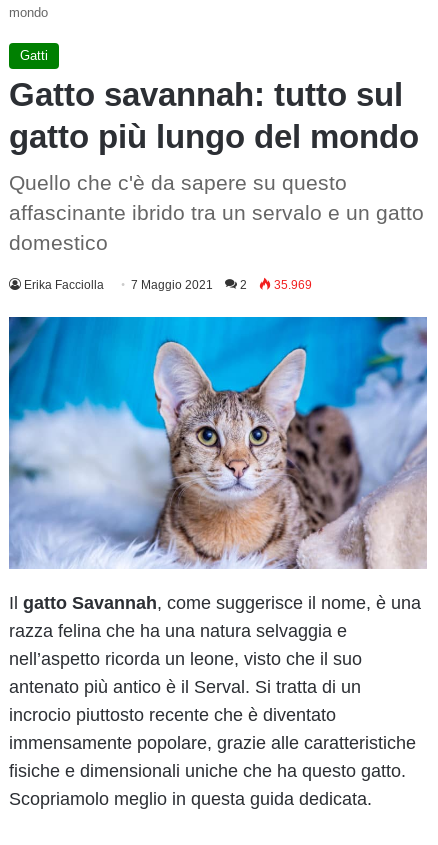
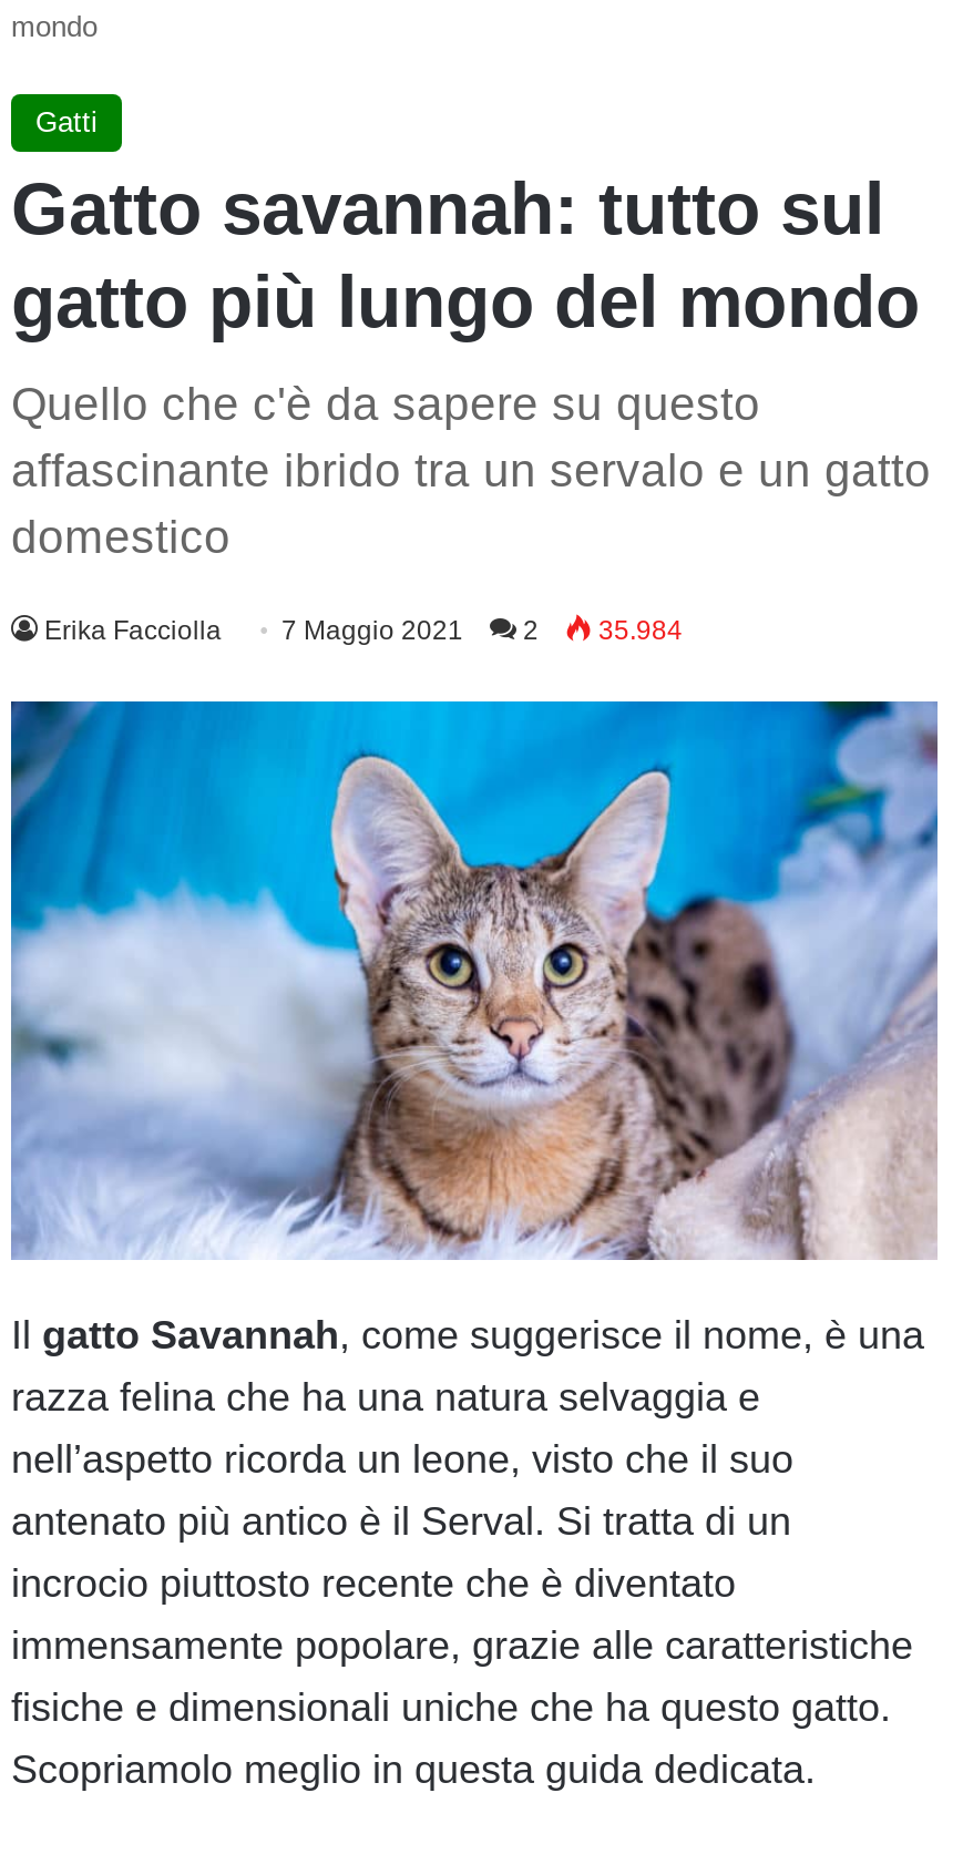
[24,278,312,292] Erika Facciolla 7 Maggio 2021 2 35.969 -> [44,615,683,646] Erika Facciolla 7 Maggio 2021 2 35.984

